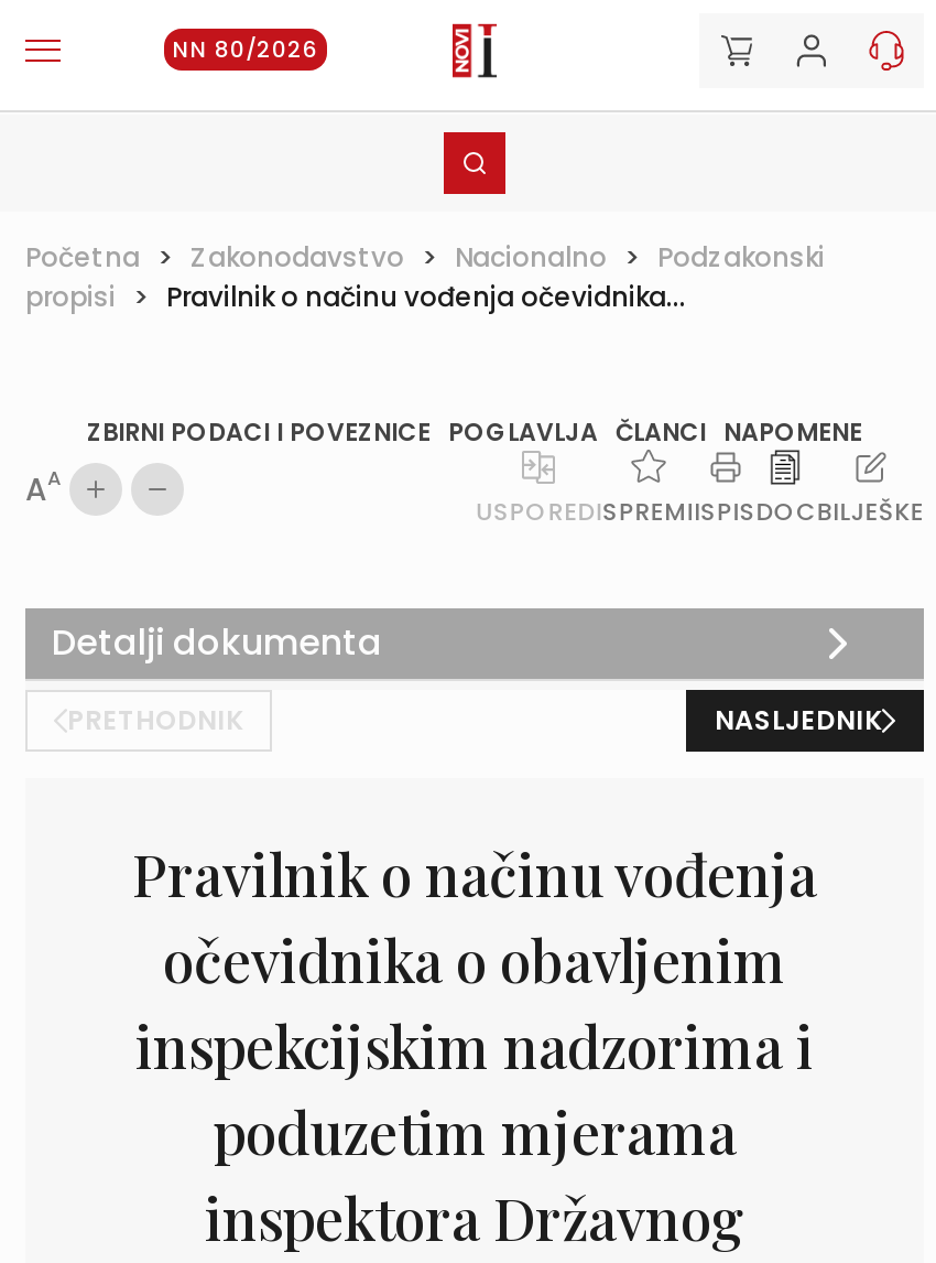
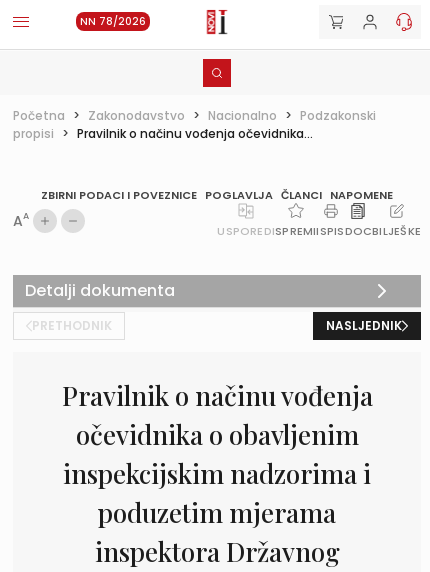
[173,33,318,66] NN 80/2026 -> [80,14,146,29] NN 78/2026

